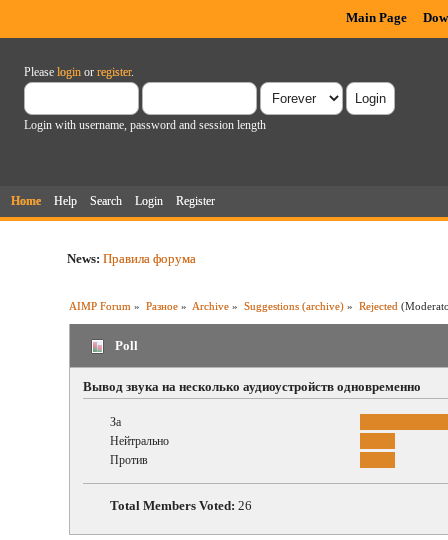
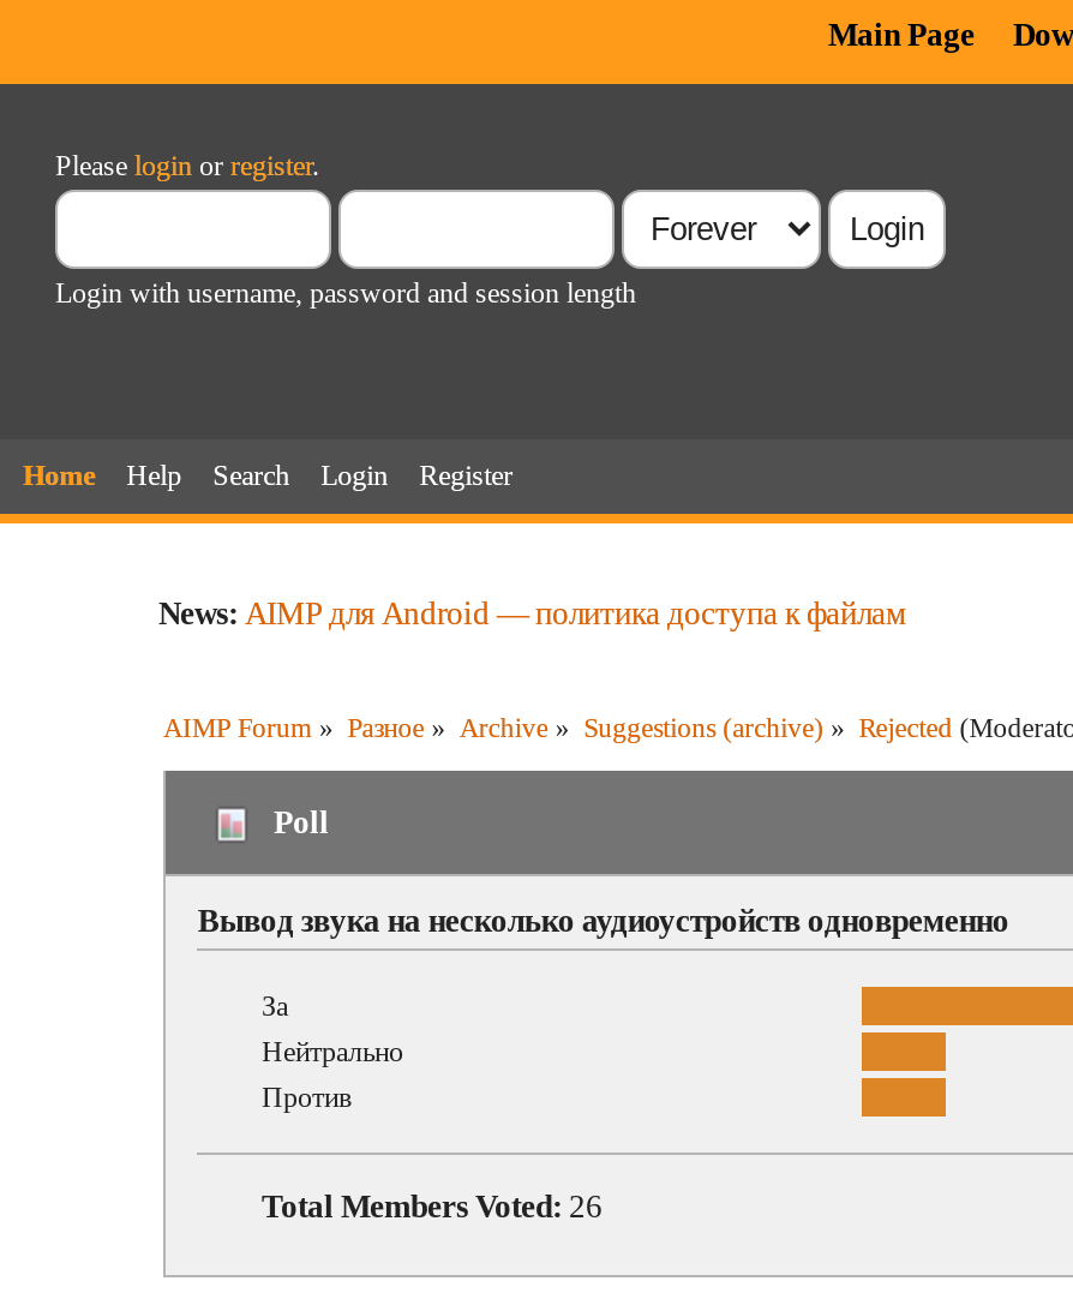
[67,251,196,266] News: Правила форума -> [158,595,905,631] News: AIMP для Android — политика доступа к файлам

